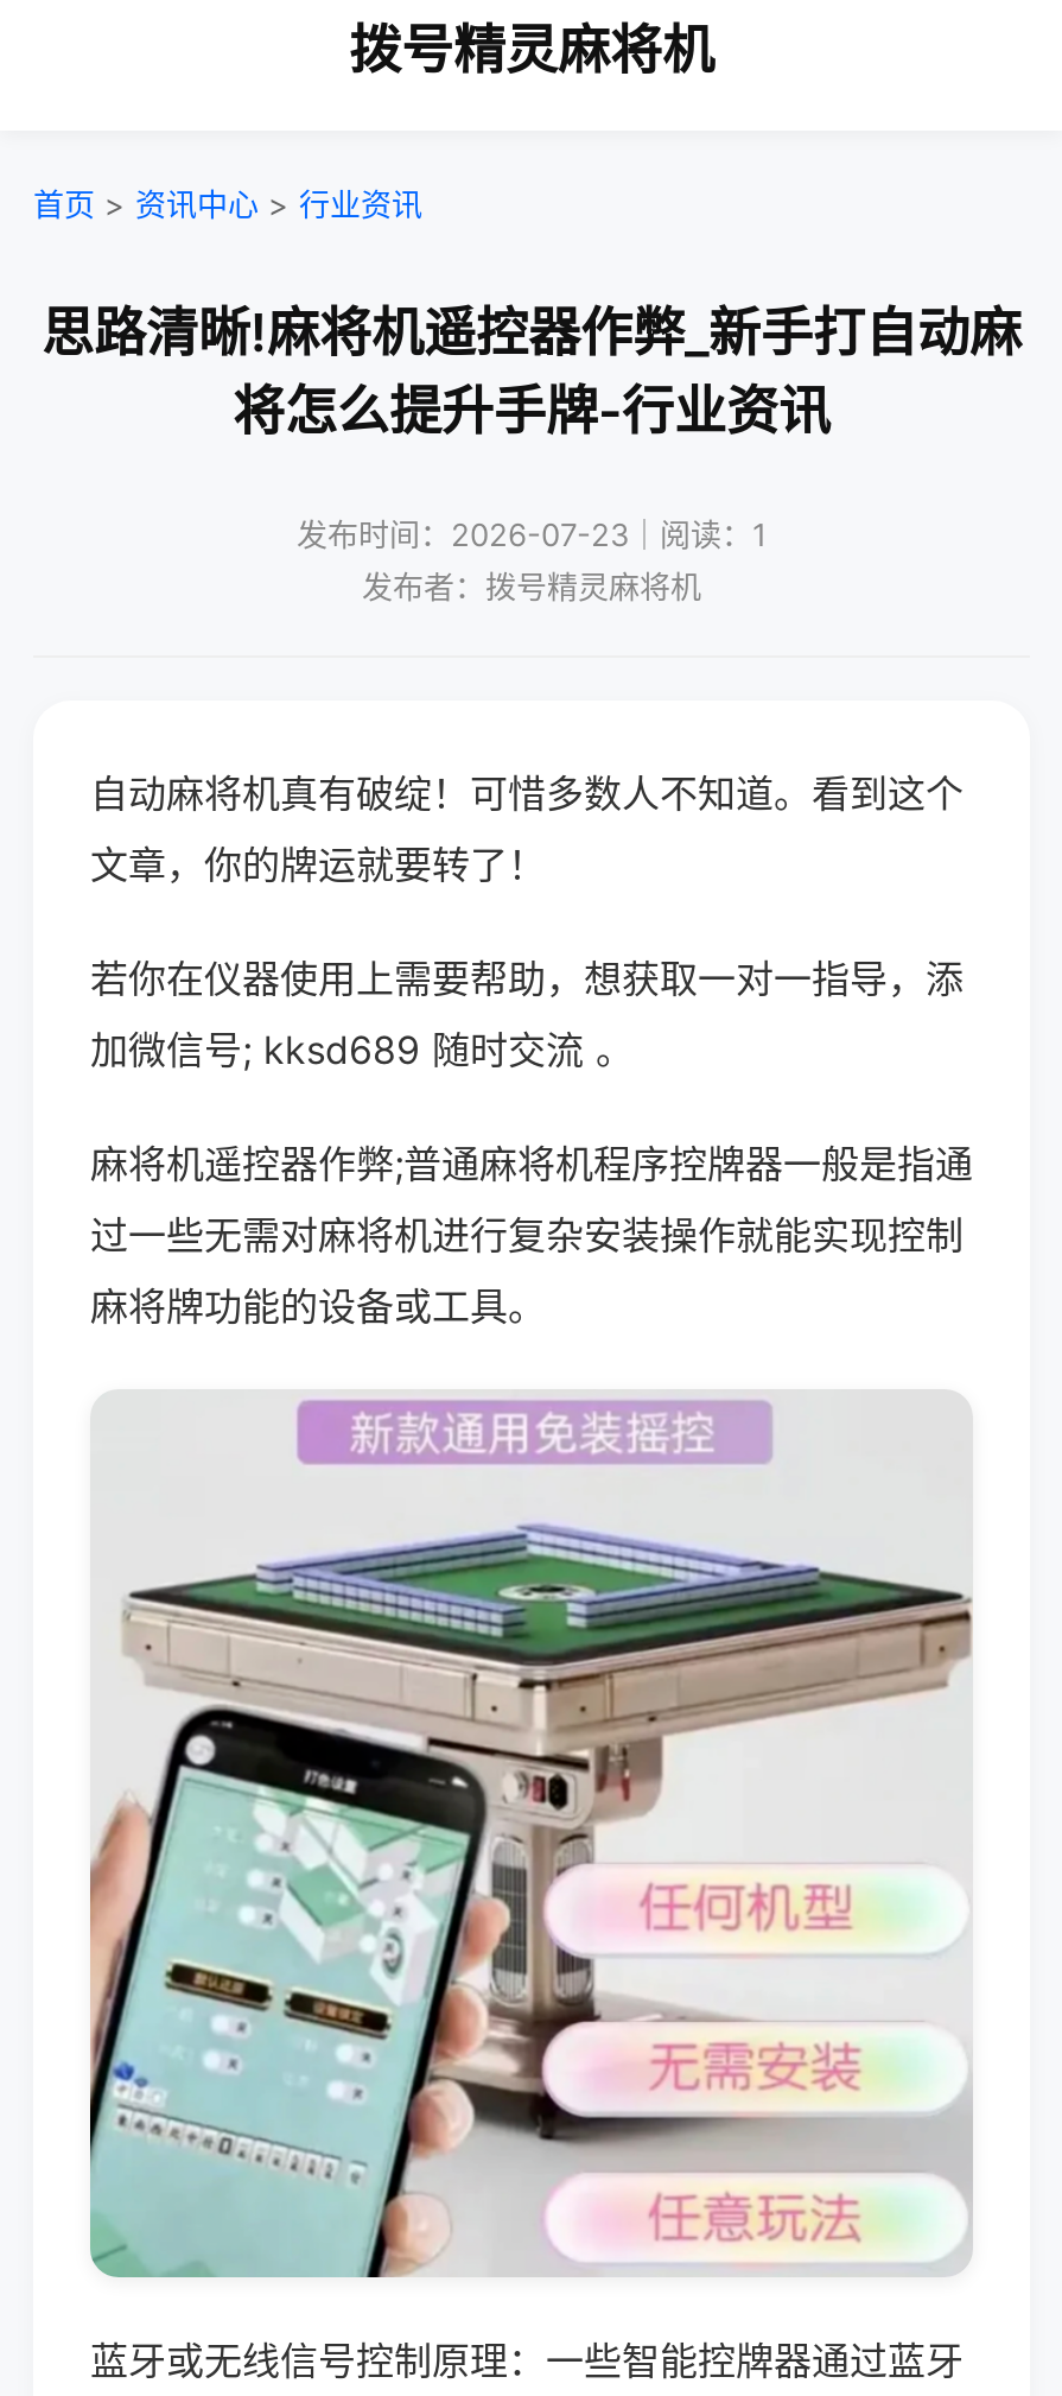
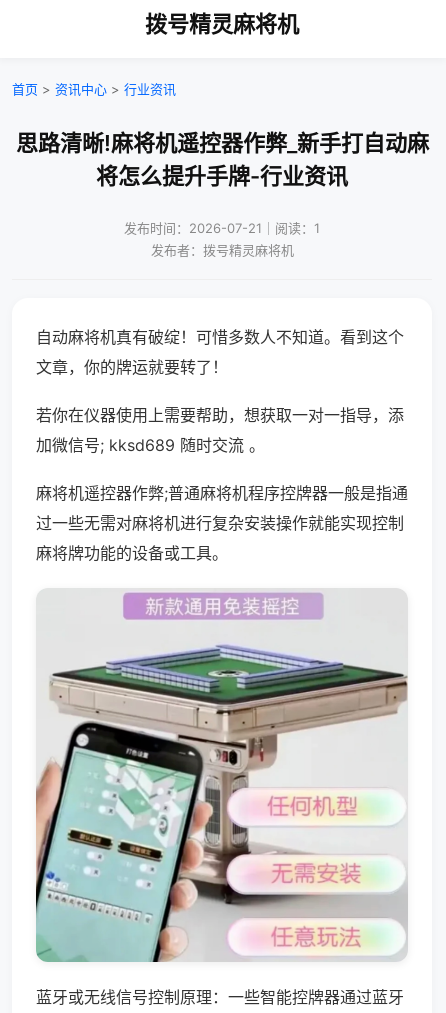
[297,515,767,553] 发布时间：2026-07-23｜阅读：1 -> [124,220,320,236] 发布时间：2026-07-21｜阅读：1

